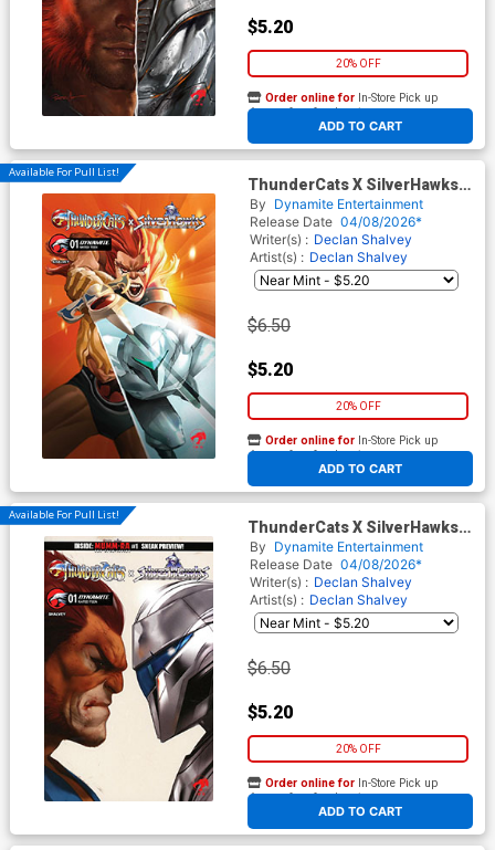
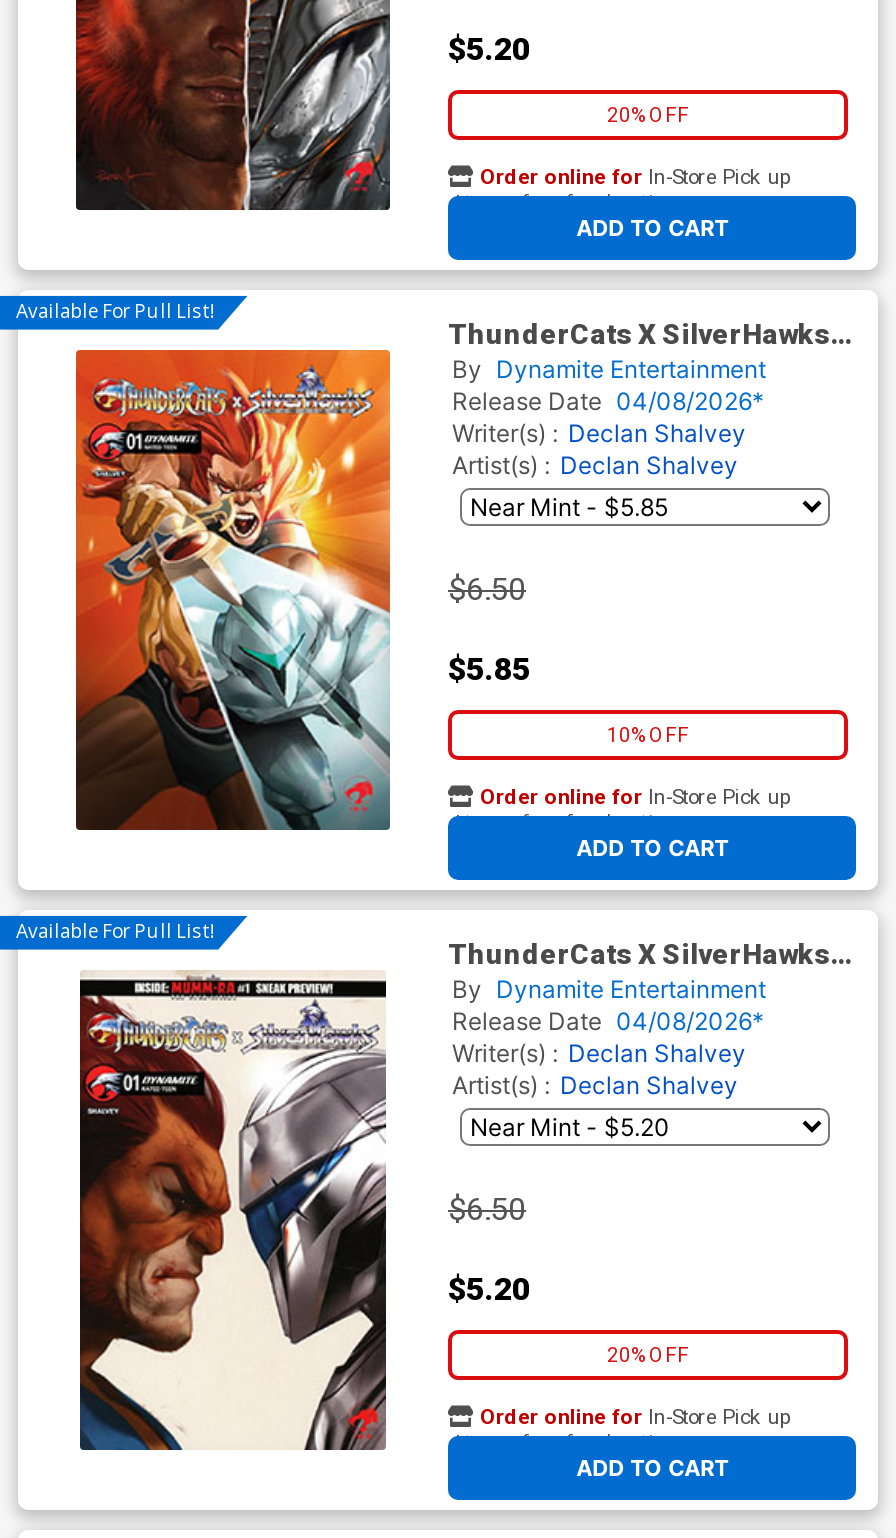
[247,359,293,380] $5.20 -> [448,650,530,688] $5.85
[335,400,381,412] 20% OFF -> [607,724,689,746] 10% OFF

